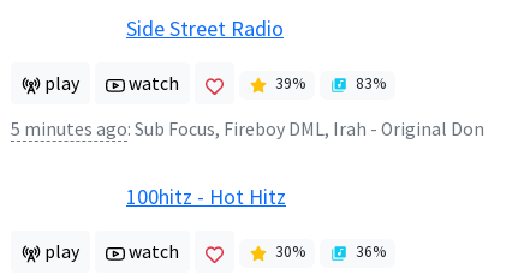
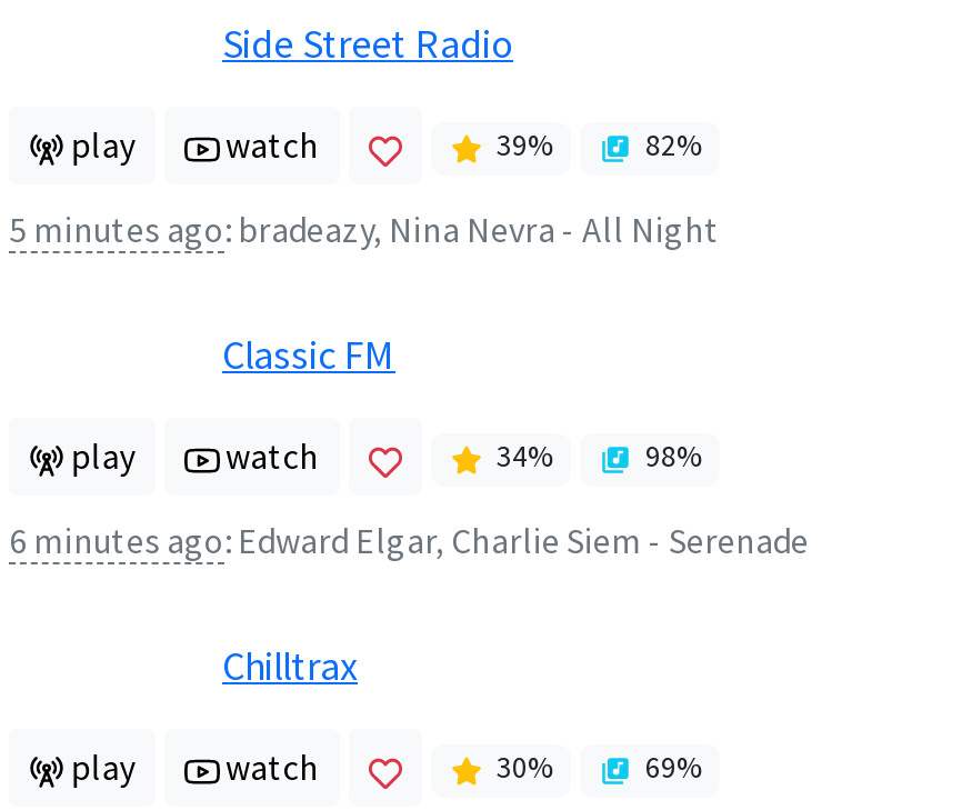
[11,74,484,211] 83% | 5 minutes ago: Sub Focus, Fireboy DML, Irah - Original Don | 100hitz - Hot Hitz -> [9,127,809,692] 82% | 5 minutes ago: bradeazy, Nina Nevra - All Night | Classic FM | play | watch | 34% | 98% | 6 minutes ago: Edward Elgar, Charlie Siem - Serenade | Chilltrax
[355,242,385,262] 36% -> [645,750,701,787] 69%

